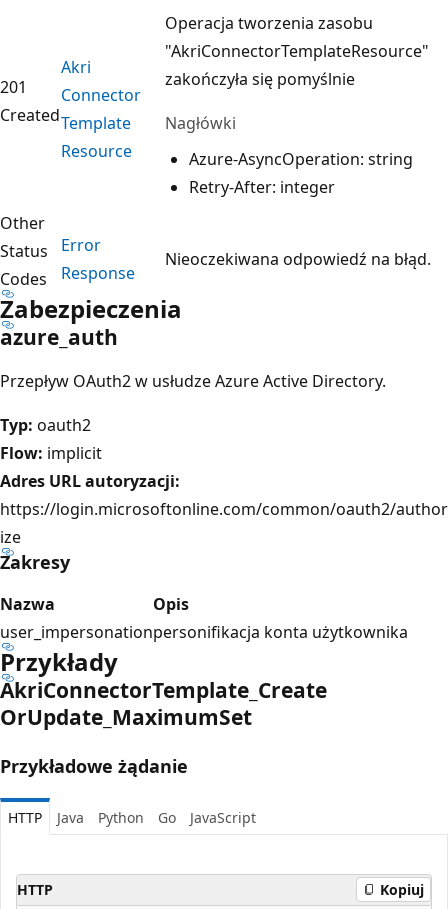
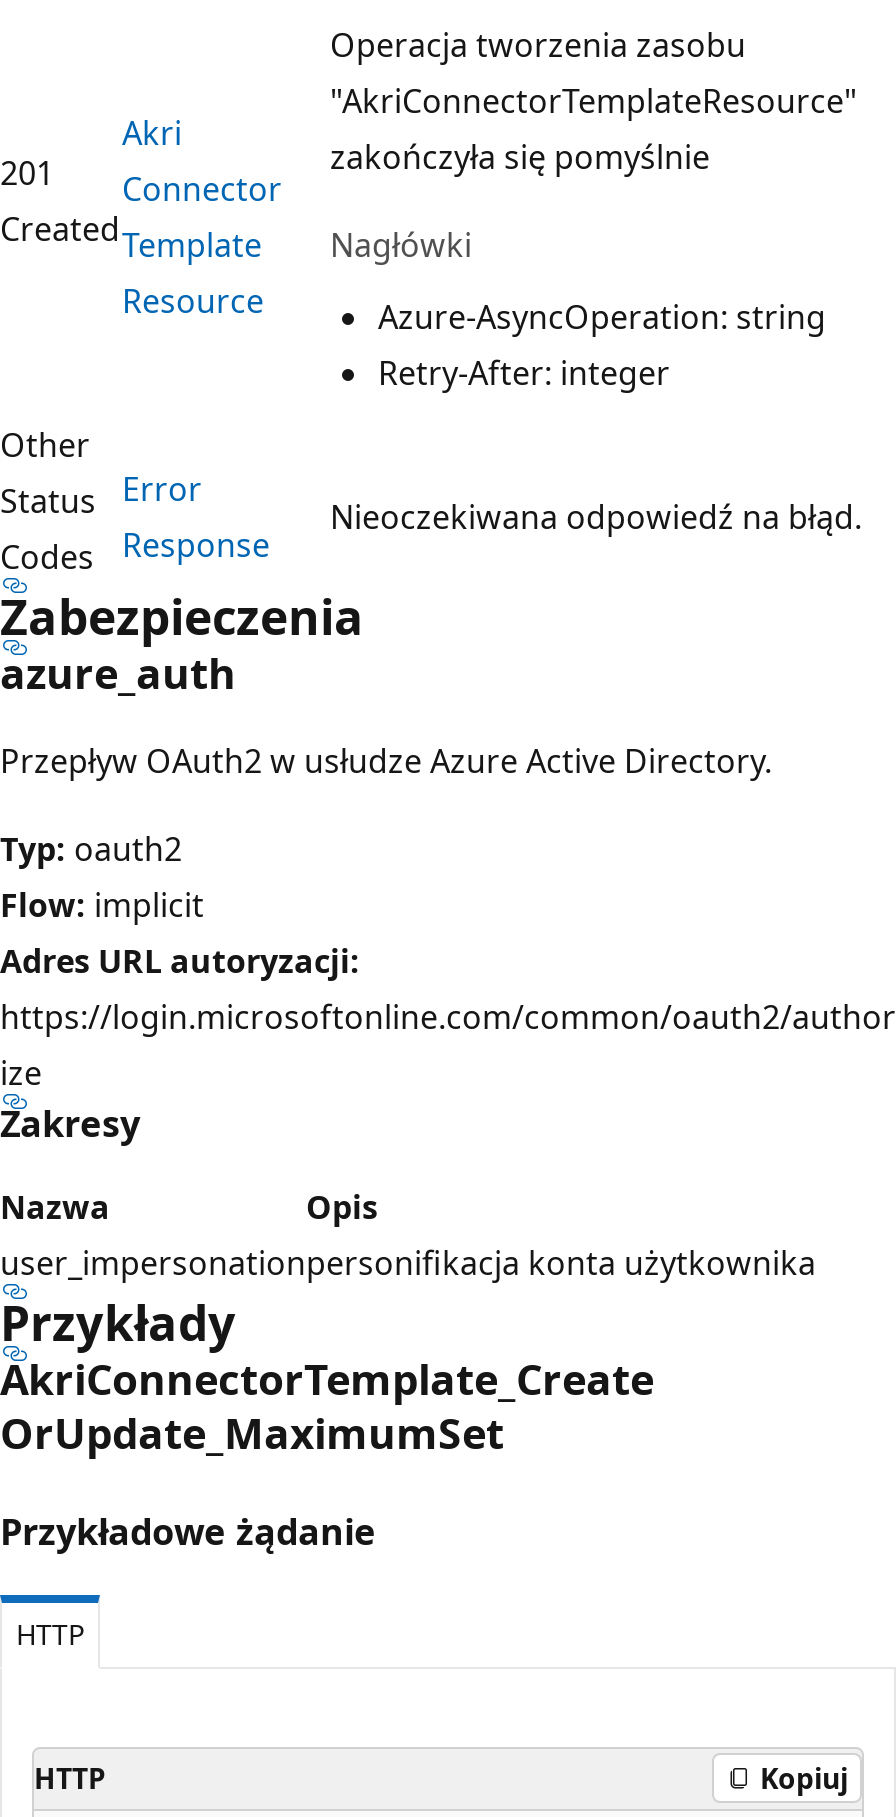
[57,807,256,826] Java | Python | Go | JavaScript -> none

